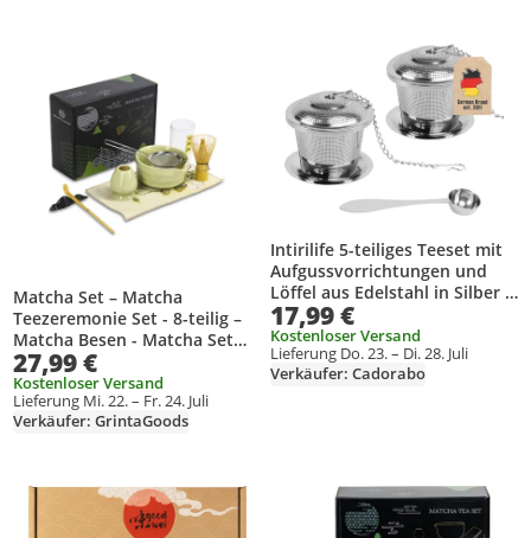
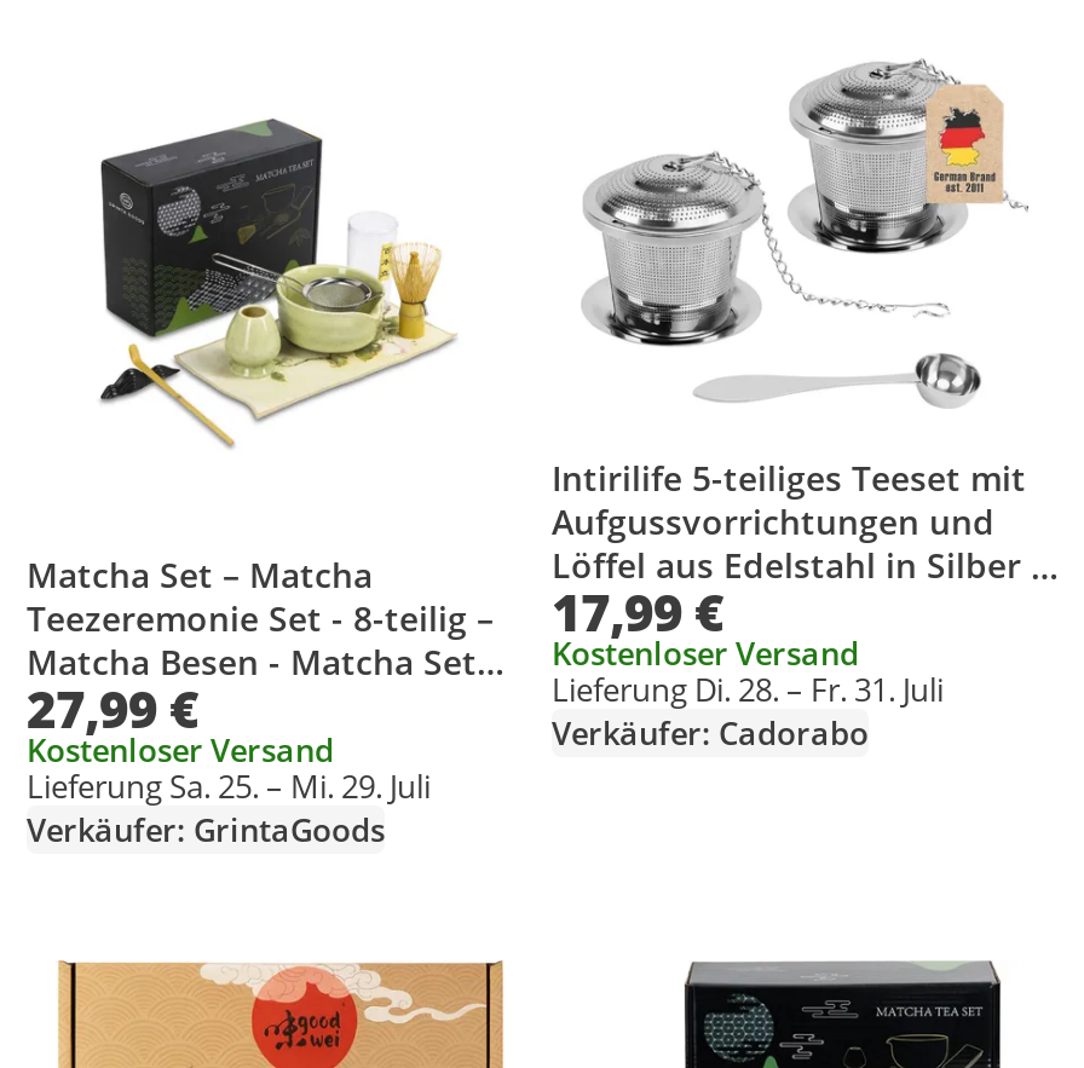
[270,342,468,363] Lieferung Do. 23. – Di. 28. Juli -> [552,668,944,712] Lieferung Di. 28. – Fr. 31. Juli
[13,389,209,411] Lieferung Mi. 22. – Fr. 24. Juli -> [27,764,431,808] Lieferung Sa. 25. – Mi. 29. Juli

